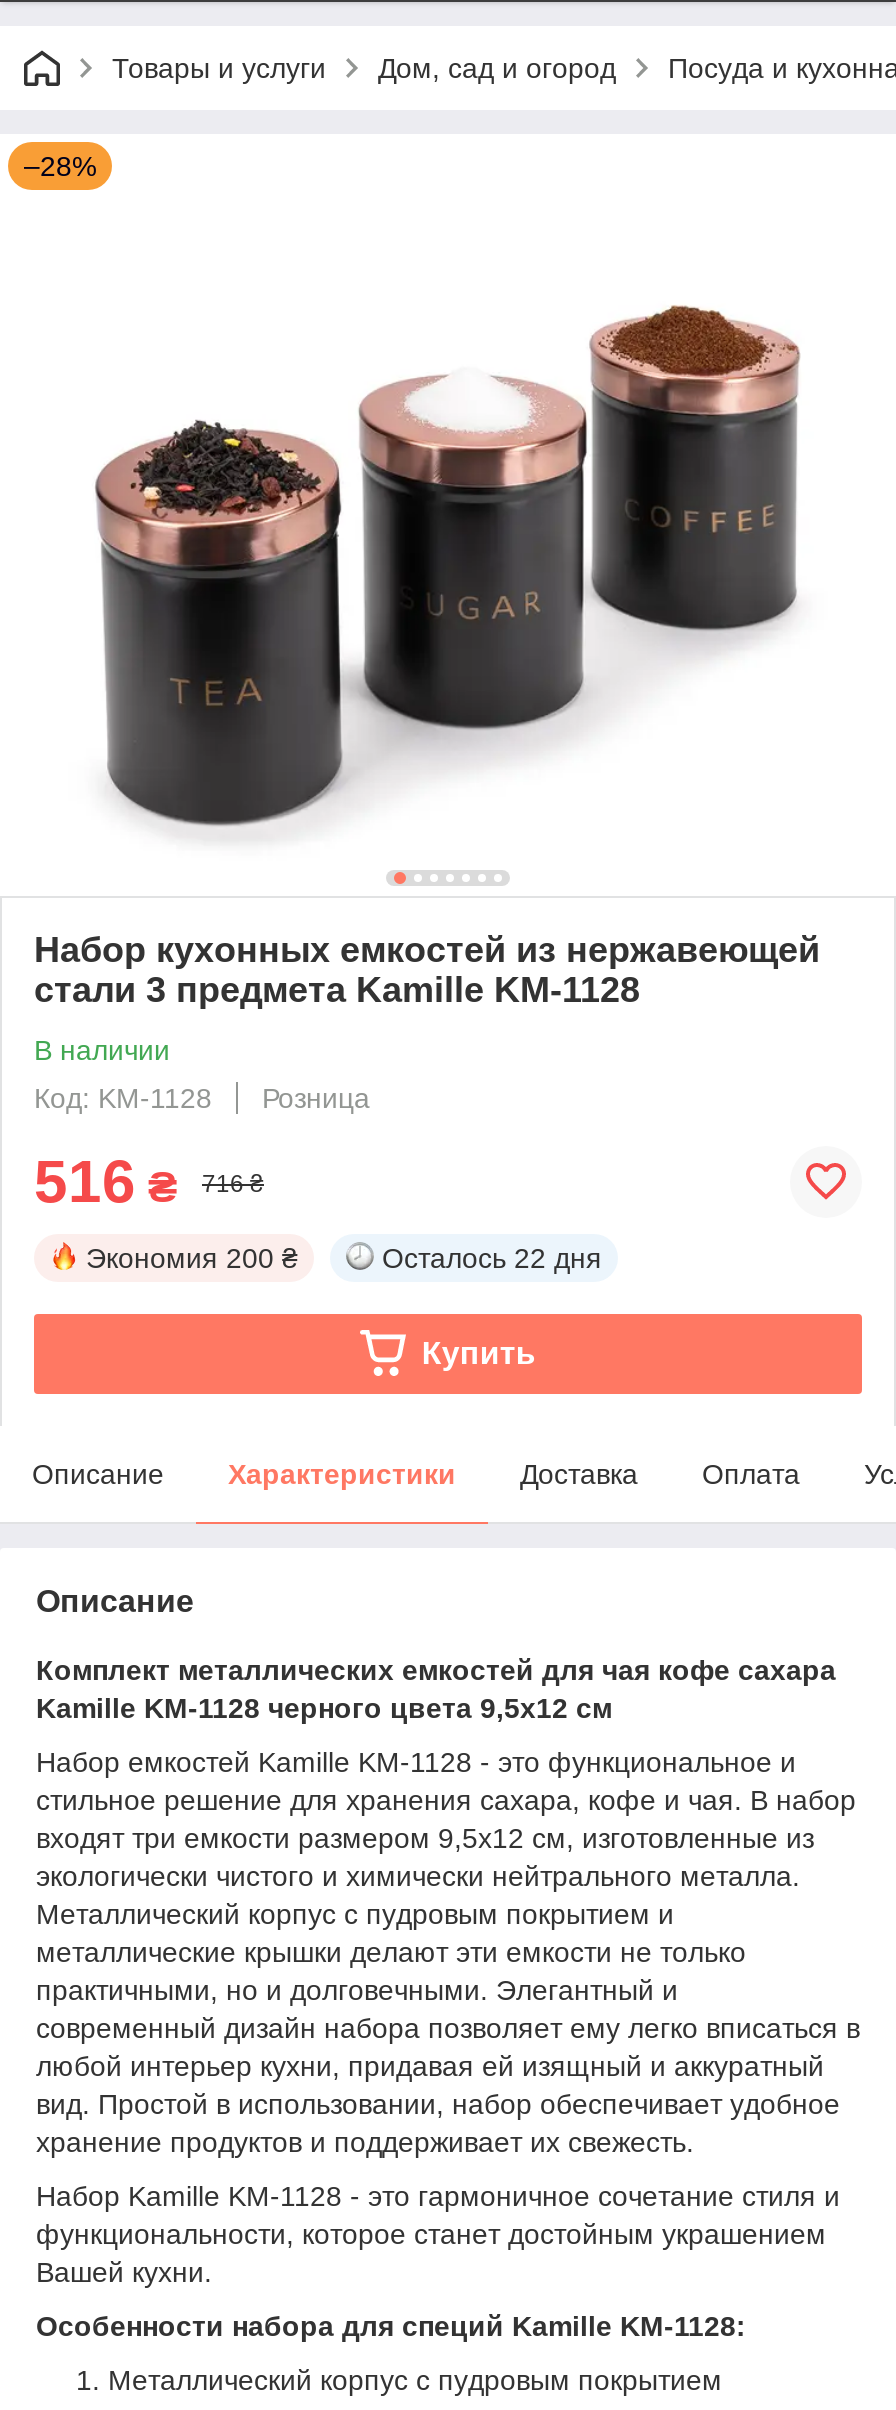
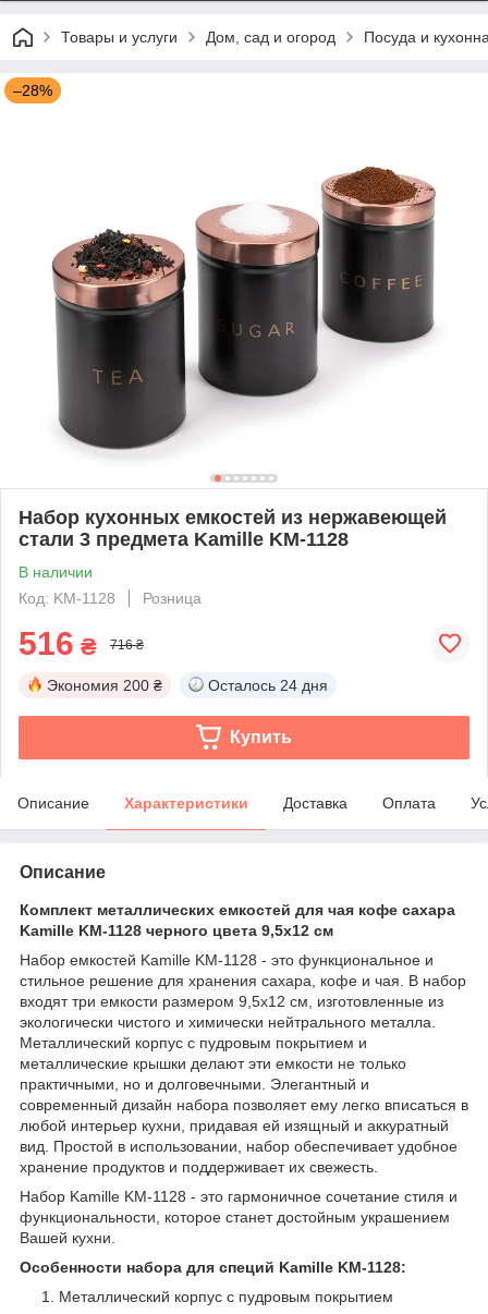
[382,1242,602,1274] Осталось 22 дня -> [208,676,328,694] Осталось 24 дня

